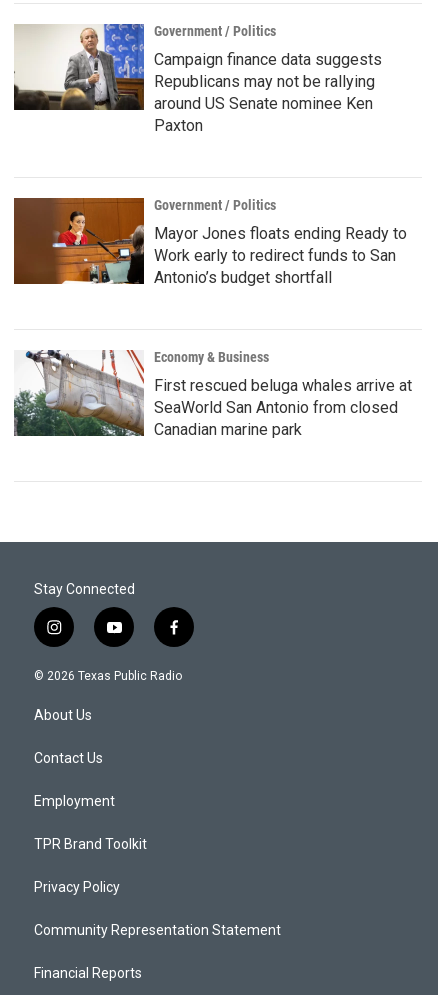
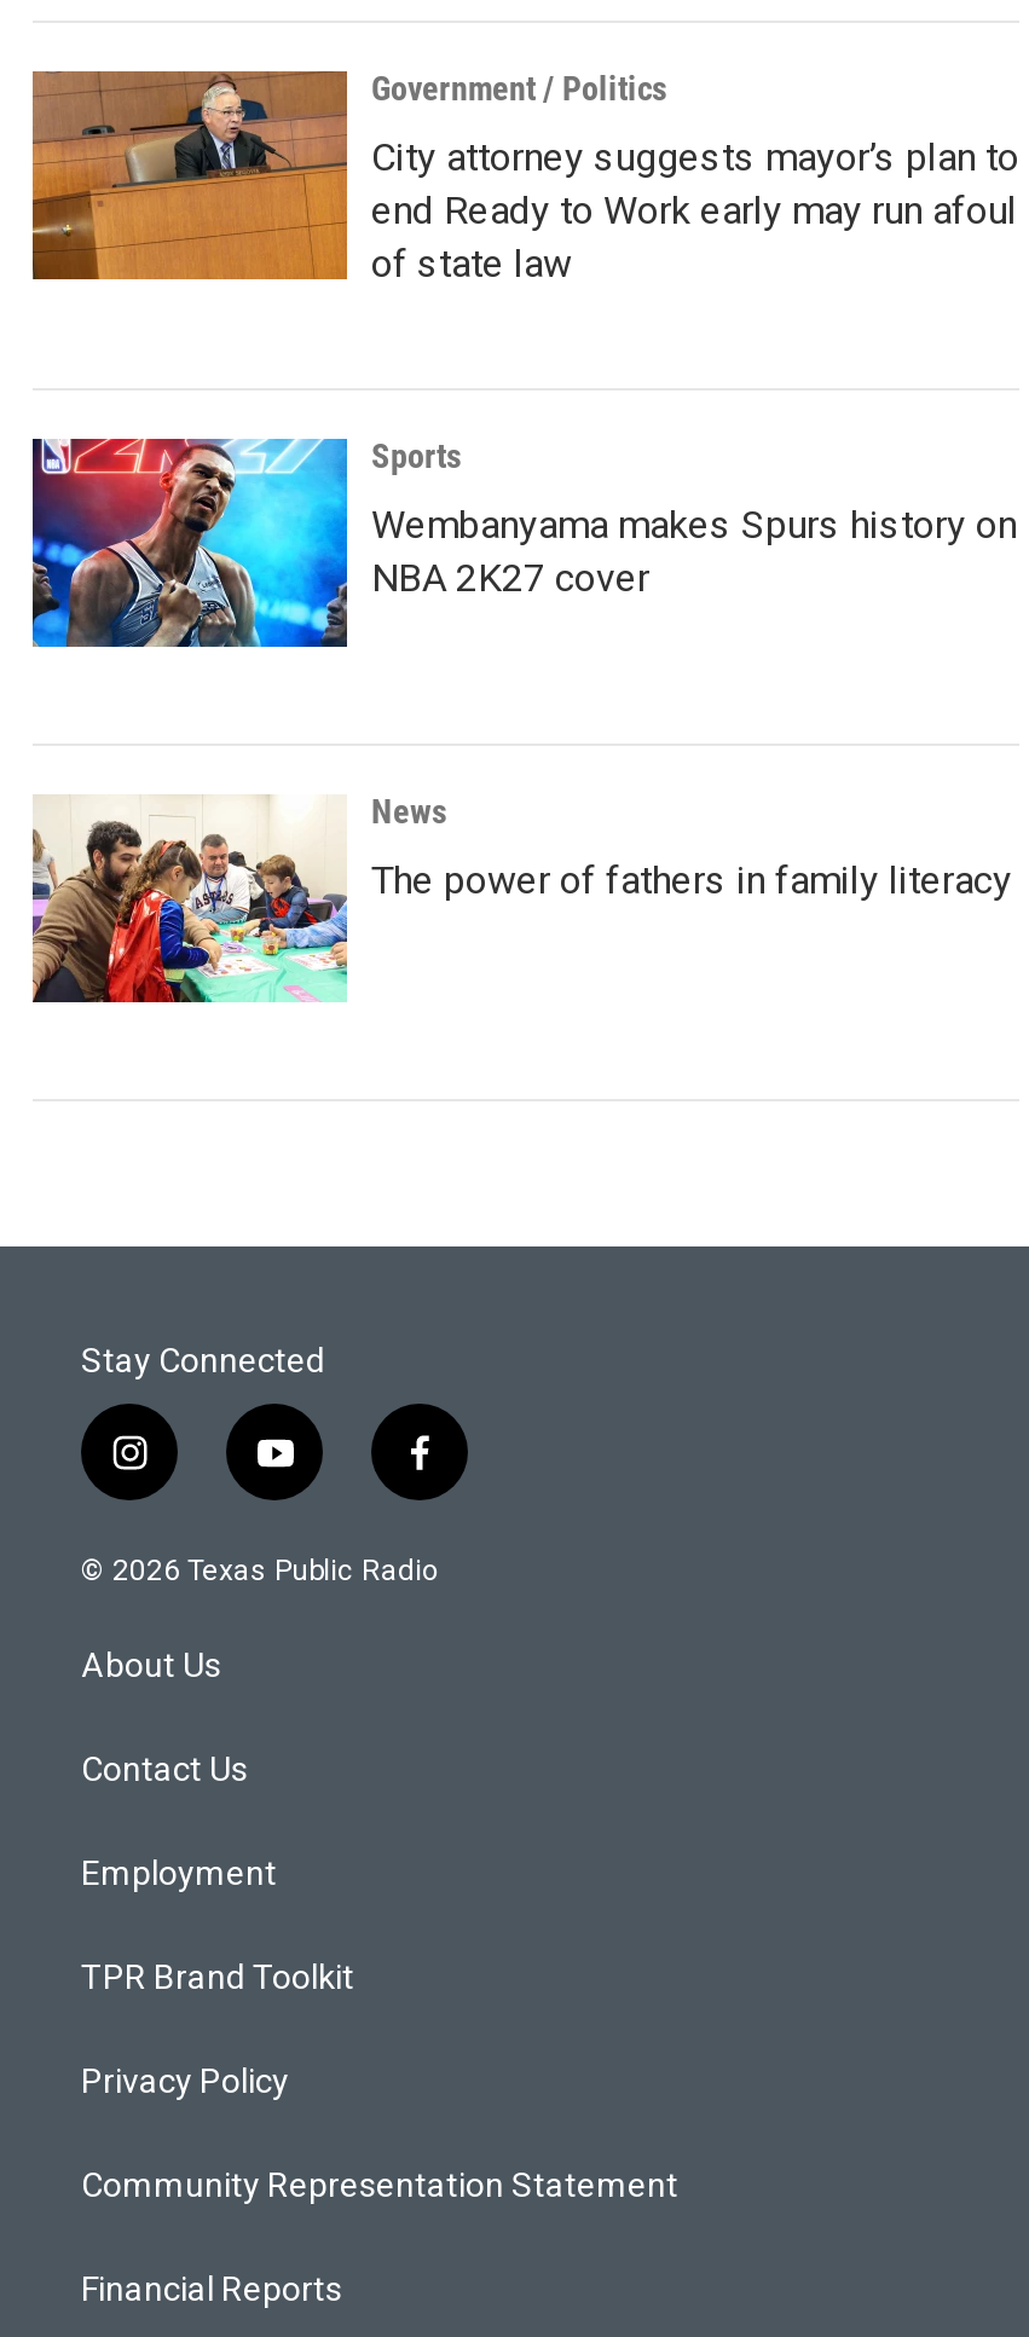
[13,23,382,135] [image] | Campaign finance data suggests | Republicans may not be rallying | around US Senate nominee Ken | Paxton -> [30,69,1019,287] [image] | City attorney suggests mayor’s plan to | end Ready to Work early may run afoul | of state law
[13,197,276,285] [image] | Government / Politics -> [30,436,461,649] [image] | Sports
[154,224,407,287] Mayor Jones floats ending Ready to | Work early to redirect funds to San | Antonio’s budget shortfall -> [371,502,1017,601] Wembanyama makes Spurs history on | NBA 2K27 cover
[13,349,269,437] [image] | Economy & Business -> [30,792,446,1005] [image] | News
[154,376,412,439] First rescued beluga whales arrive at | SeaWorld San Antonio from closed | Canadian marine park -> [371,857,1012,903] The power of fathers in family literacy

